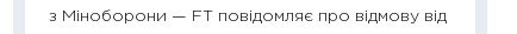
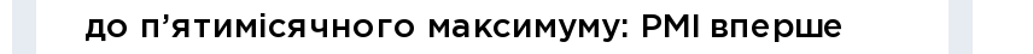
[49,10,447,24] з Міноборони — FT повідомляє про відмову від -> [84,13,845,42] до п’ятимісячного максимуму: PMI вперше

